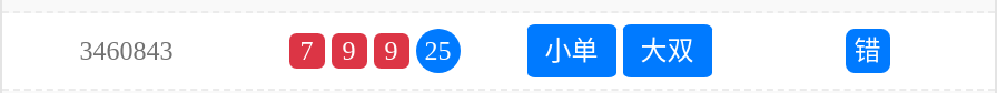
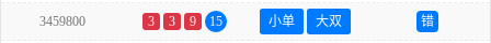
[80,35,313,66] 3460843 | 7 -> [39,14,175,29] 3459800 | 3 | 3
[385,35,451,66] 9 | 25 -> [209,14,222,29] 15

